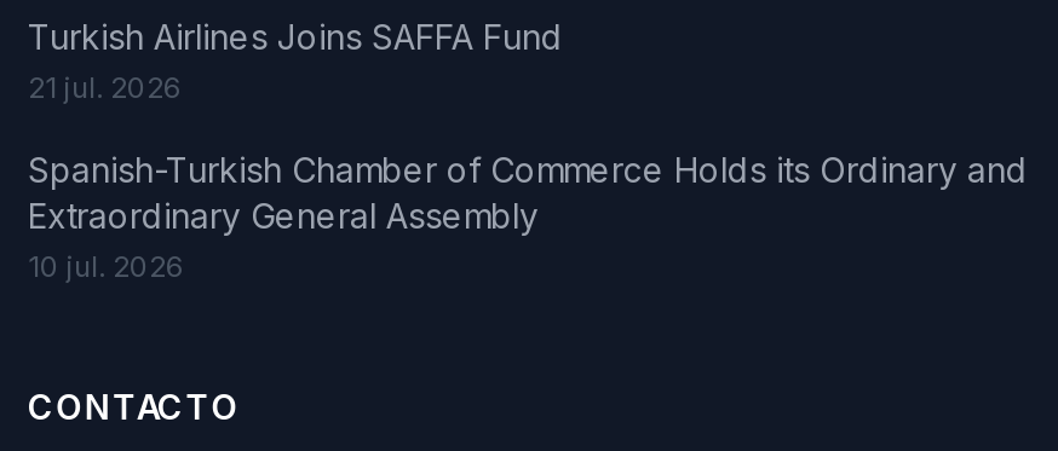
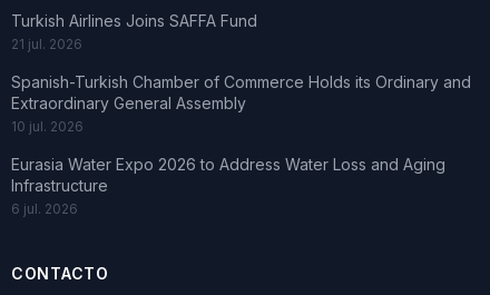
none -> [11,155,445,217] Eurasia Water Expo 2026 to Address Water Loss and Aging | Infrastructure | 6 jul. 2026

